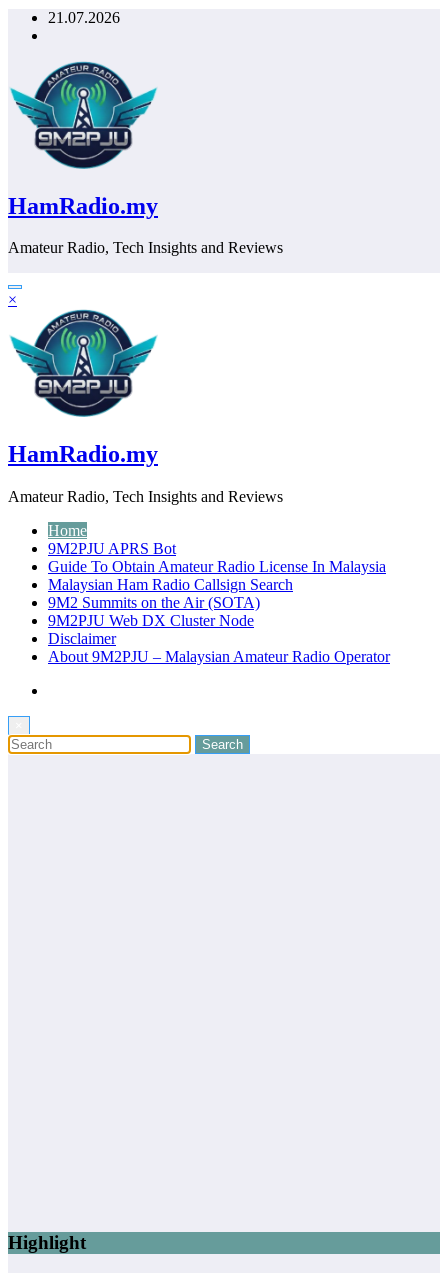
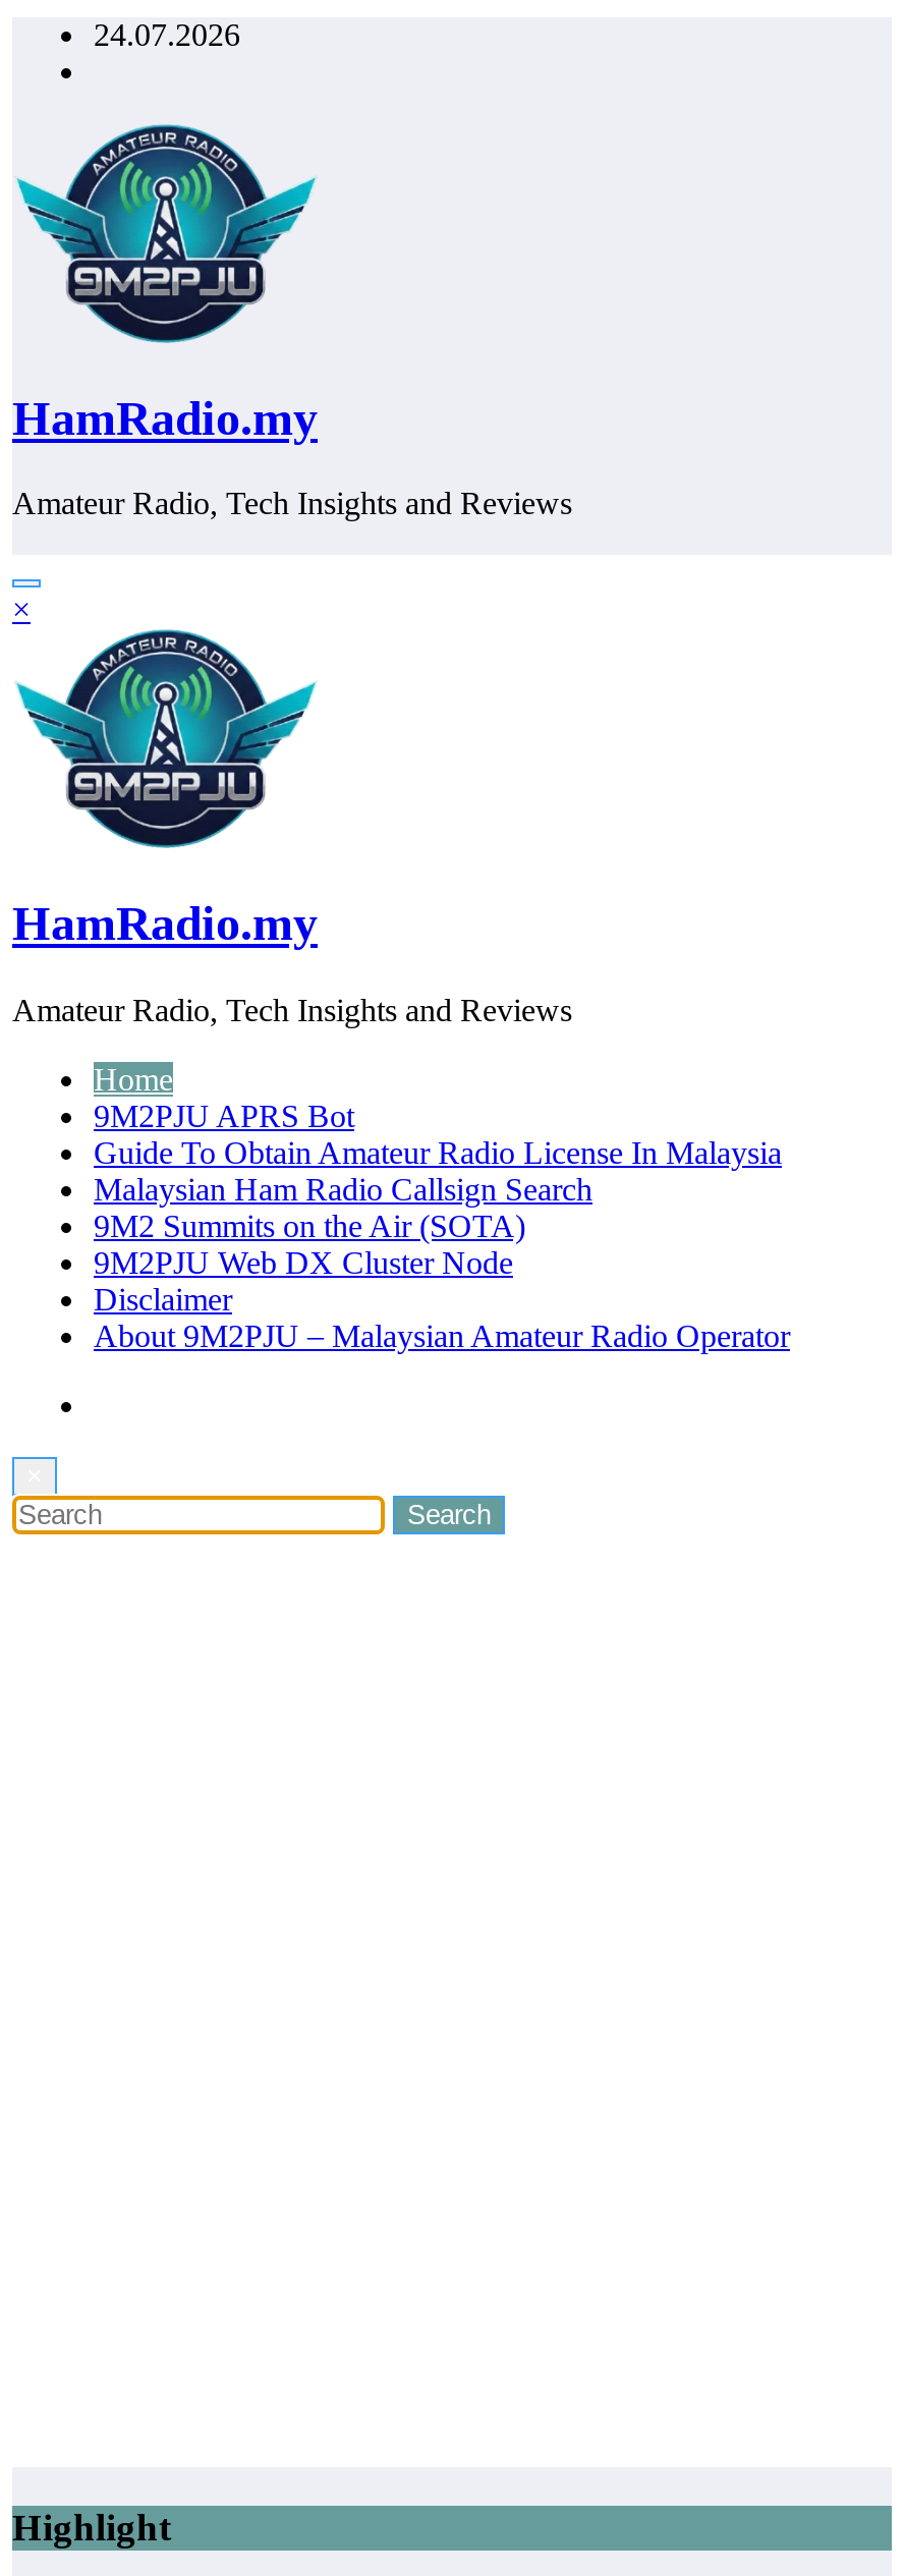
[48,9,120,26] 21.07.2026 -> [94,17,240,52] 24.07.2026

